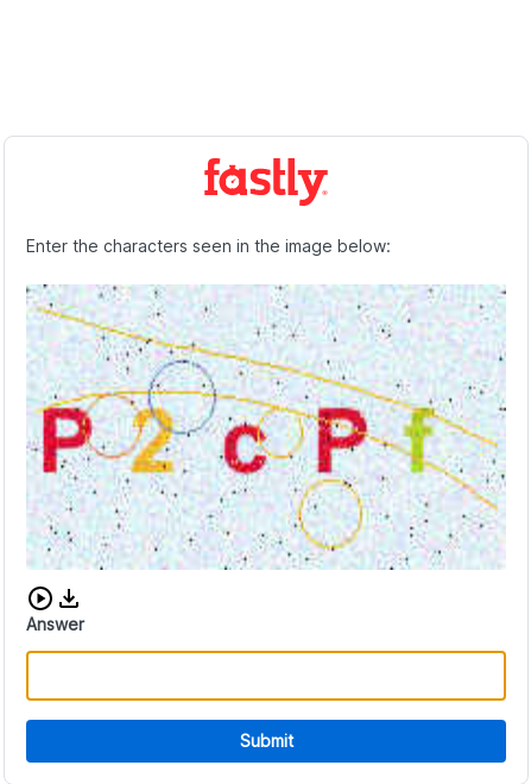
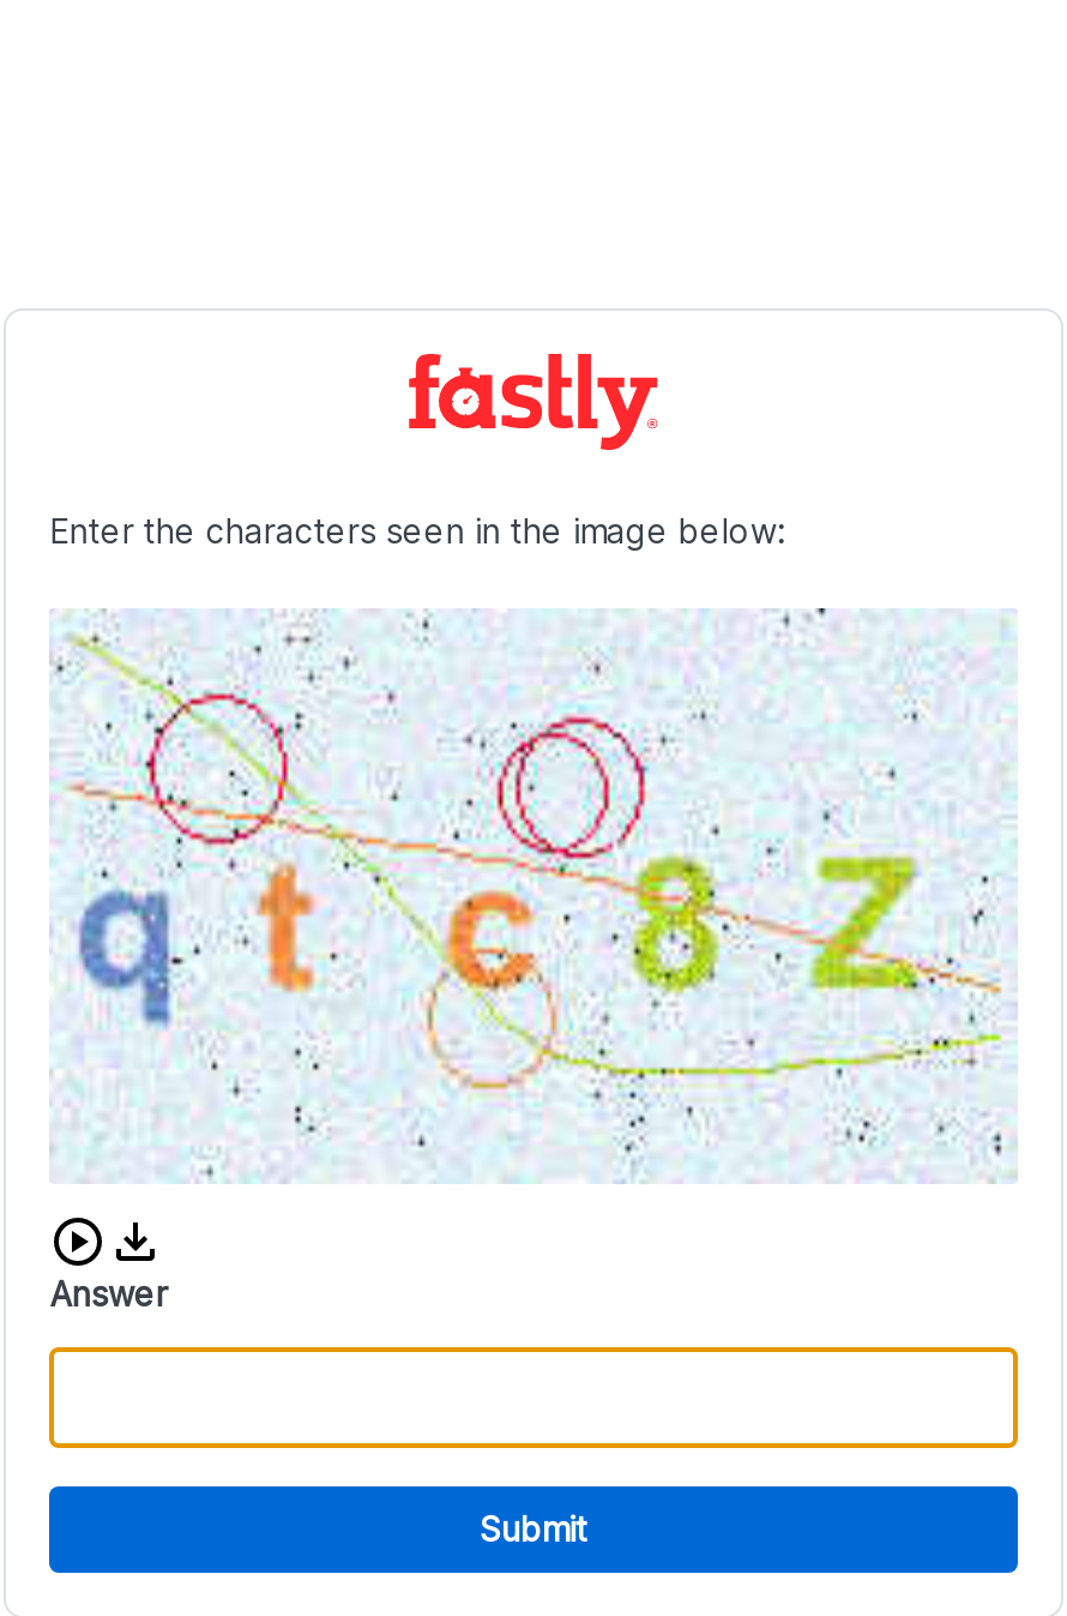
[25,284,507,571] [image] -> [52,608,1015,1182] [image]

